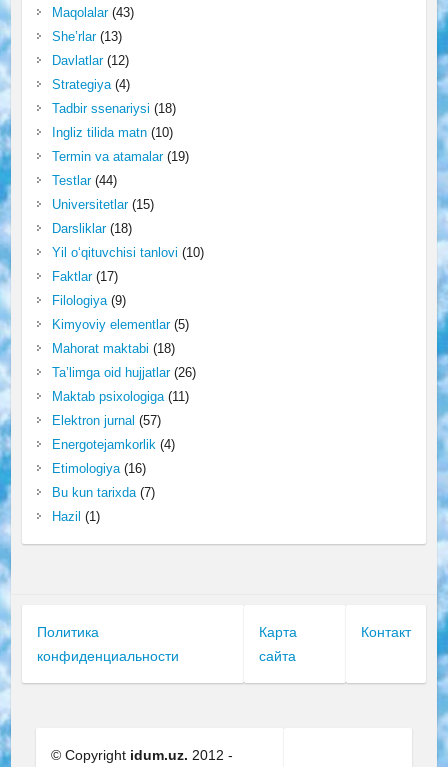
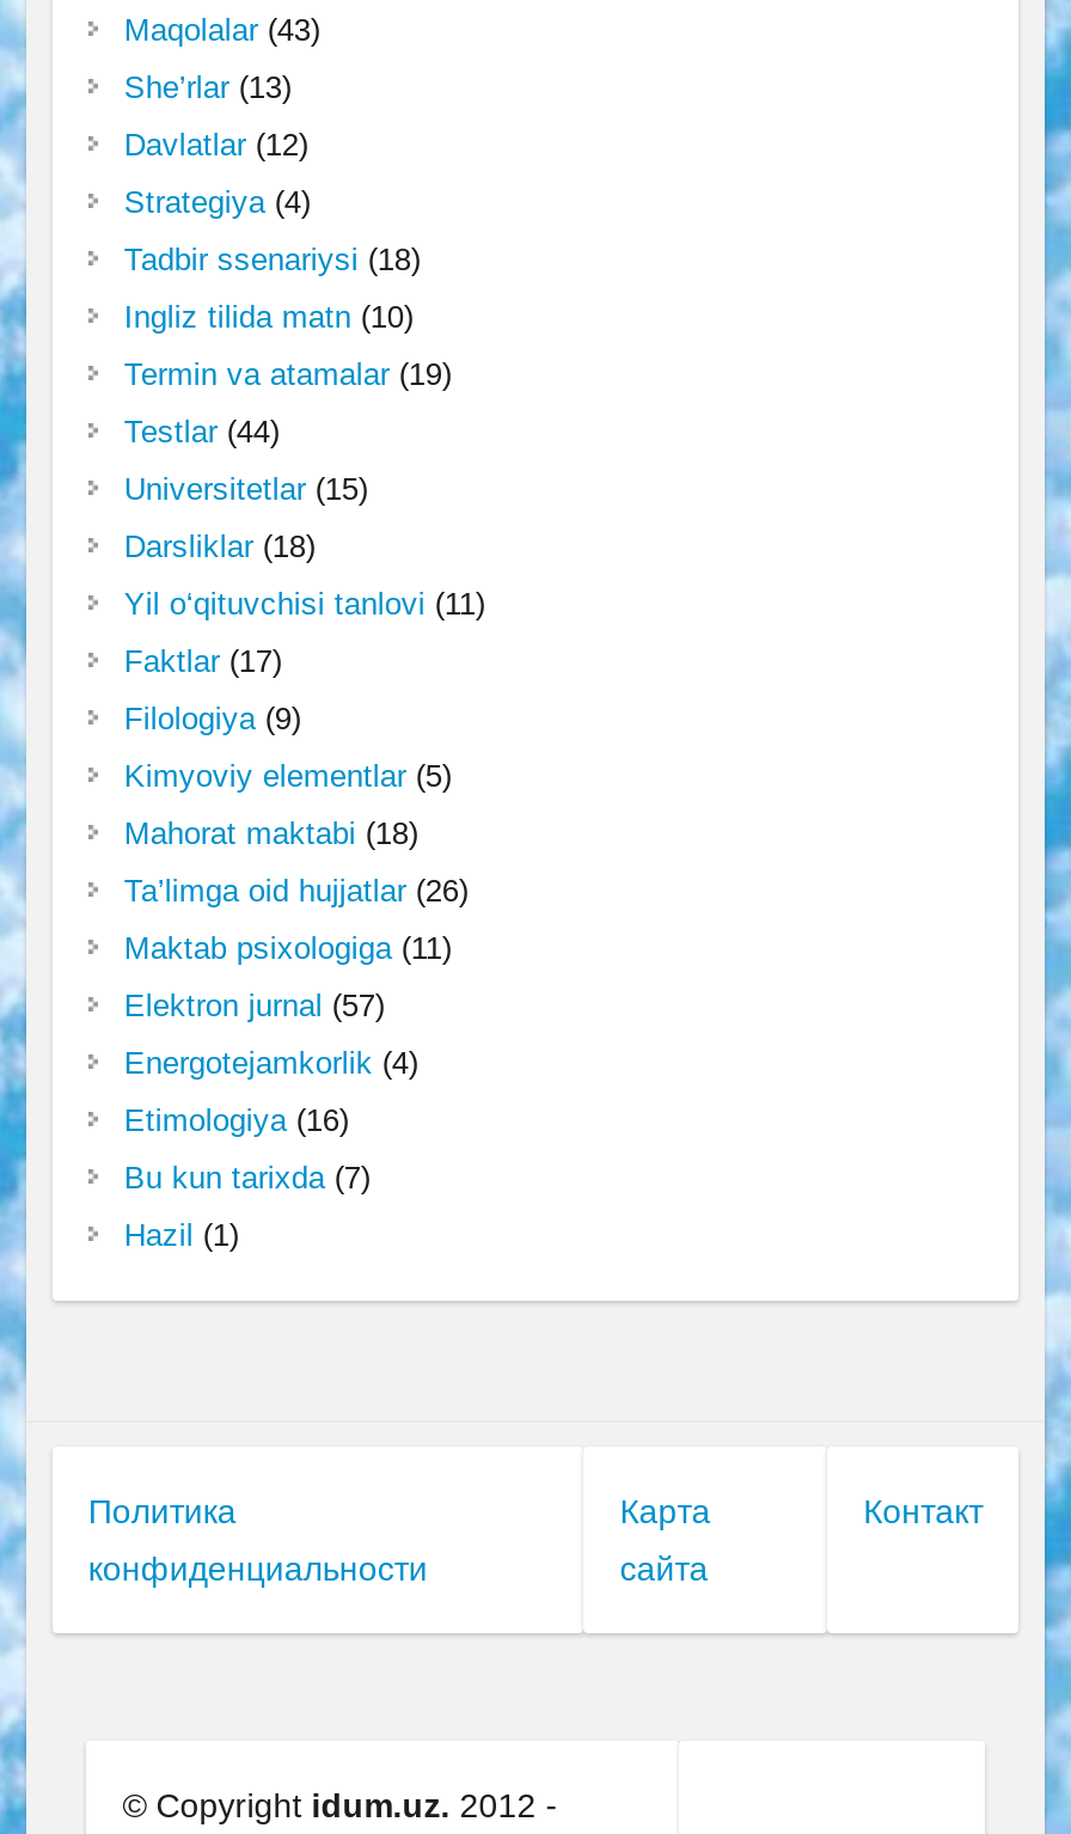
[52,245,204,260] Yil o‘qituvchisi tanlovi (10) -> [124,586,485,622] Yil o‘qituvchisi tanlovi (11)

